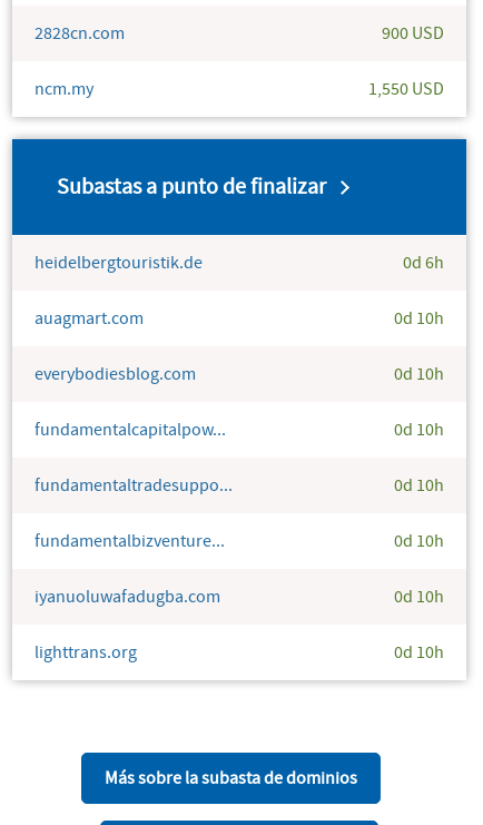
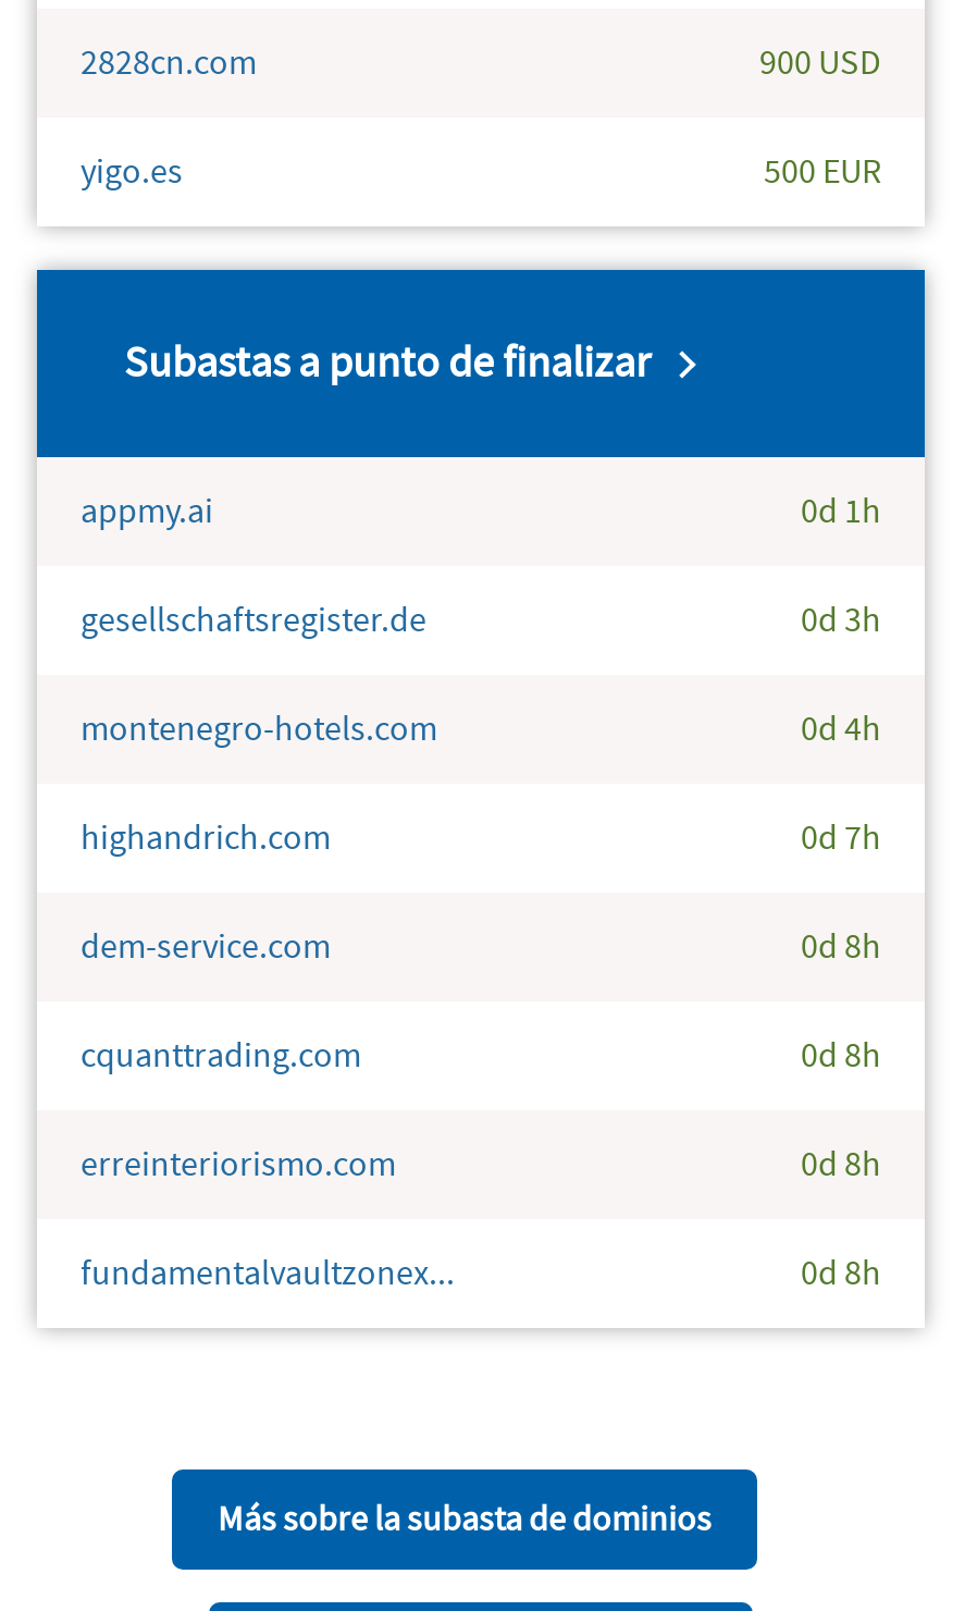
[34,78,444,101] ncm.my | 1,550 USD -> [81,151,881,195] yigo.es | 500 EUR
[34,252,444,274] heidelbergtouristik.de | 0d 6h -> [81,491,881,534] appmy.ai | 0d 1h
[34,308,444,330] auagmart.com | 0d 10h -> [81,600,881,643] gesellschaftsregister.de | 0d 3h
[34,363,444,386] everybodiesblog.com | 0d 10h -> [81,708,881,752] montenegro-hotels.com | 0d 4h
[34,419,444,441] fundamentalcapitalpow... | 0d 10h -> [81,817,881,861] highandrich.com | 0d 7h
[34,475,444,497] fundamentaltradesuppo... | 0d 10h -> [81,926,881,970] dem-service.com | 0d 8h
[34,530,444,553] fundamentalbizventure... | 0d 10h -> [81,1035,881,1078] cquanttrading.com | 0d 8h
[34,586,444,608] iyanuoluwafadugba.com | 0d 10h -> [81,1144,881,1187] erreinteriorismo.com | 0d 8h
[34,642,444,664] lighttrans.org | 0d 10h -> [81,1253,881,1296] fundamentalvaultzonex... | 0d 8h

